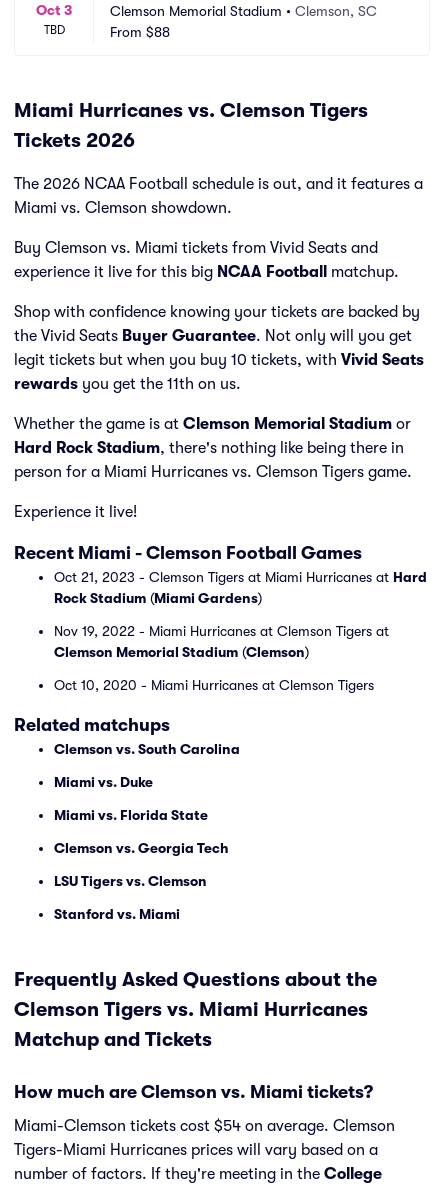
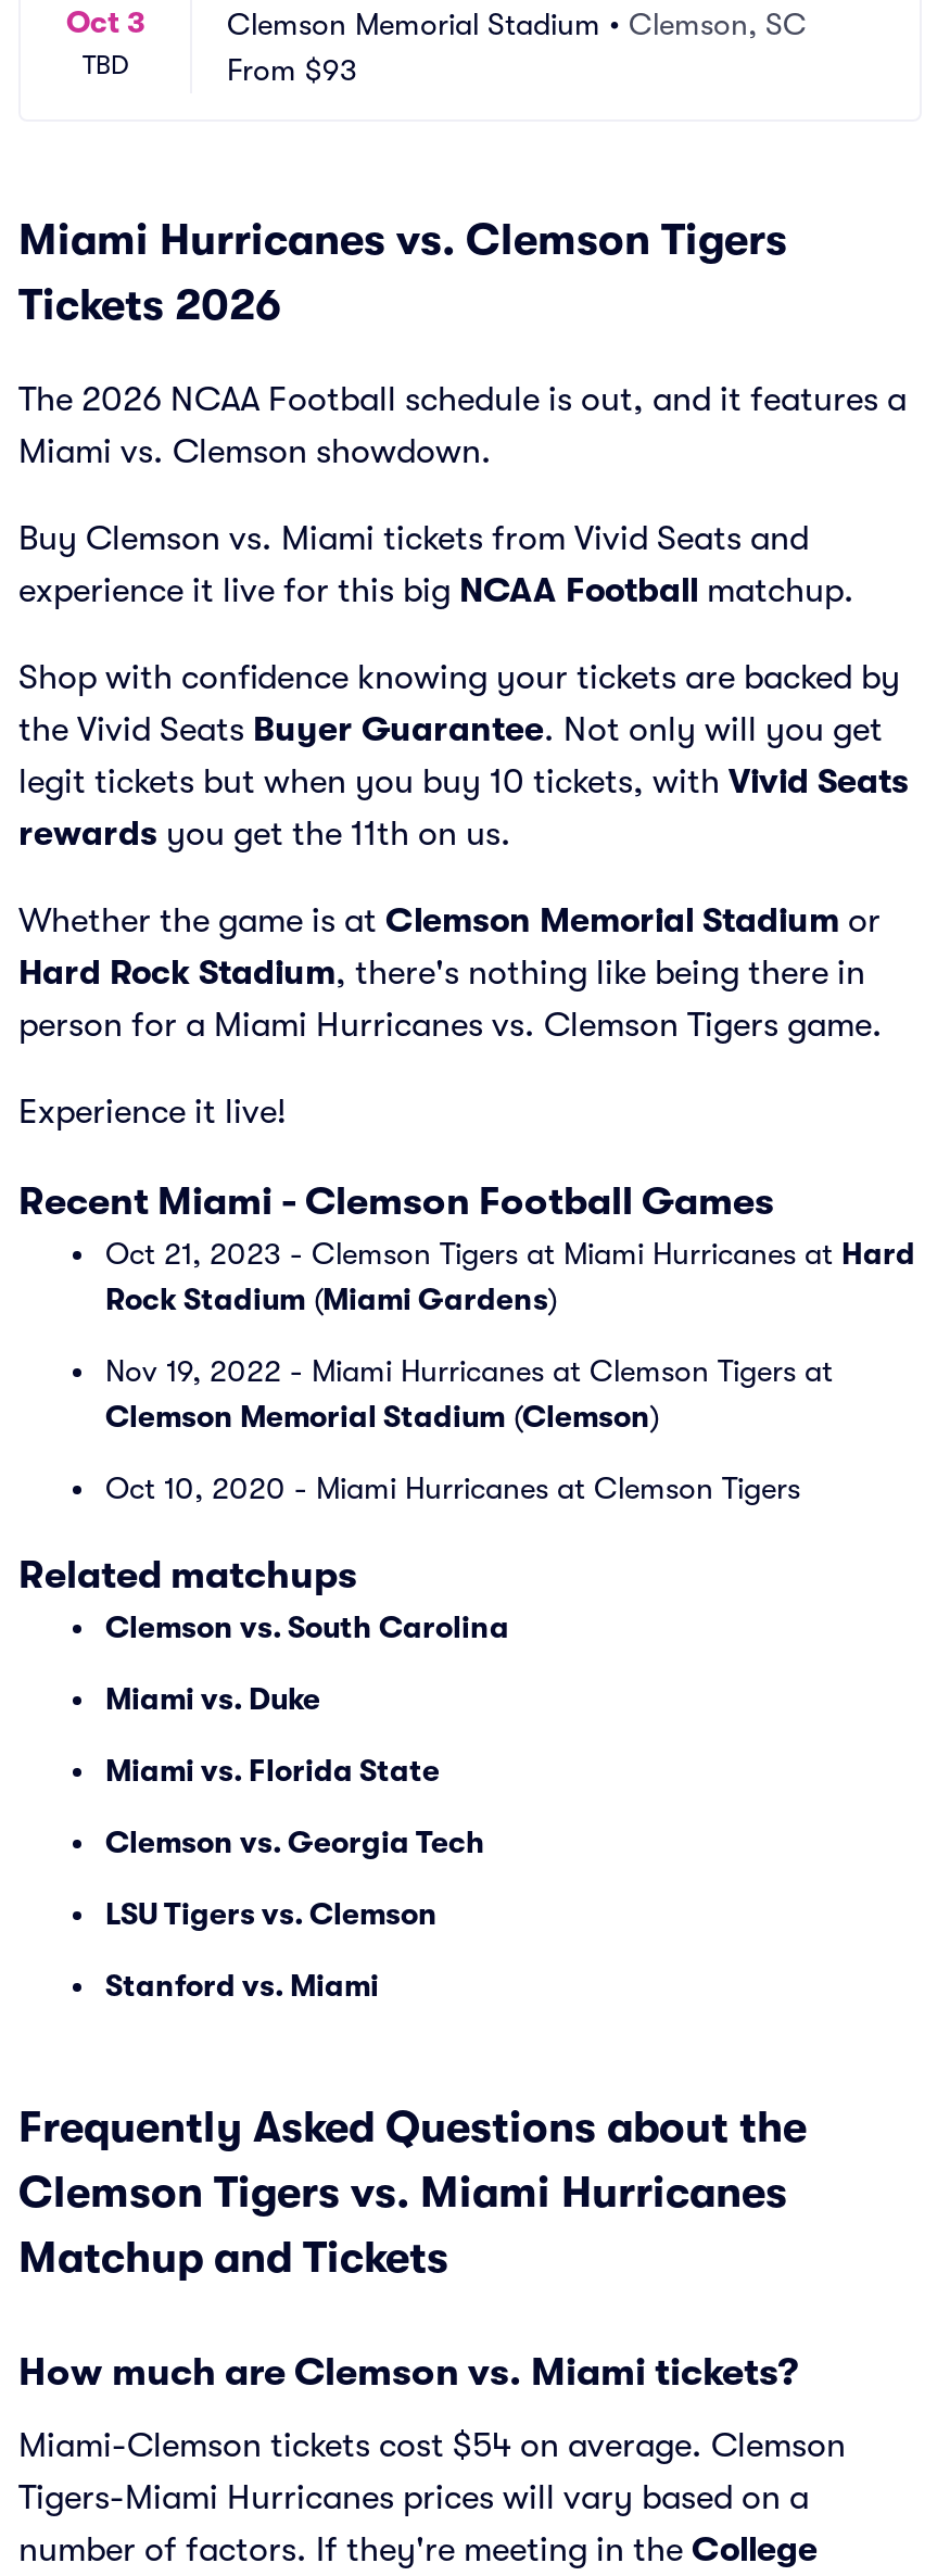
[110,24,170,40] From $88 -> [227,52,357,87] From $93

